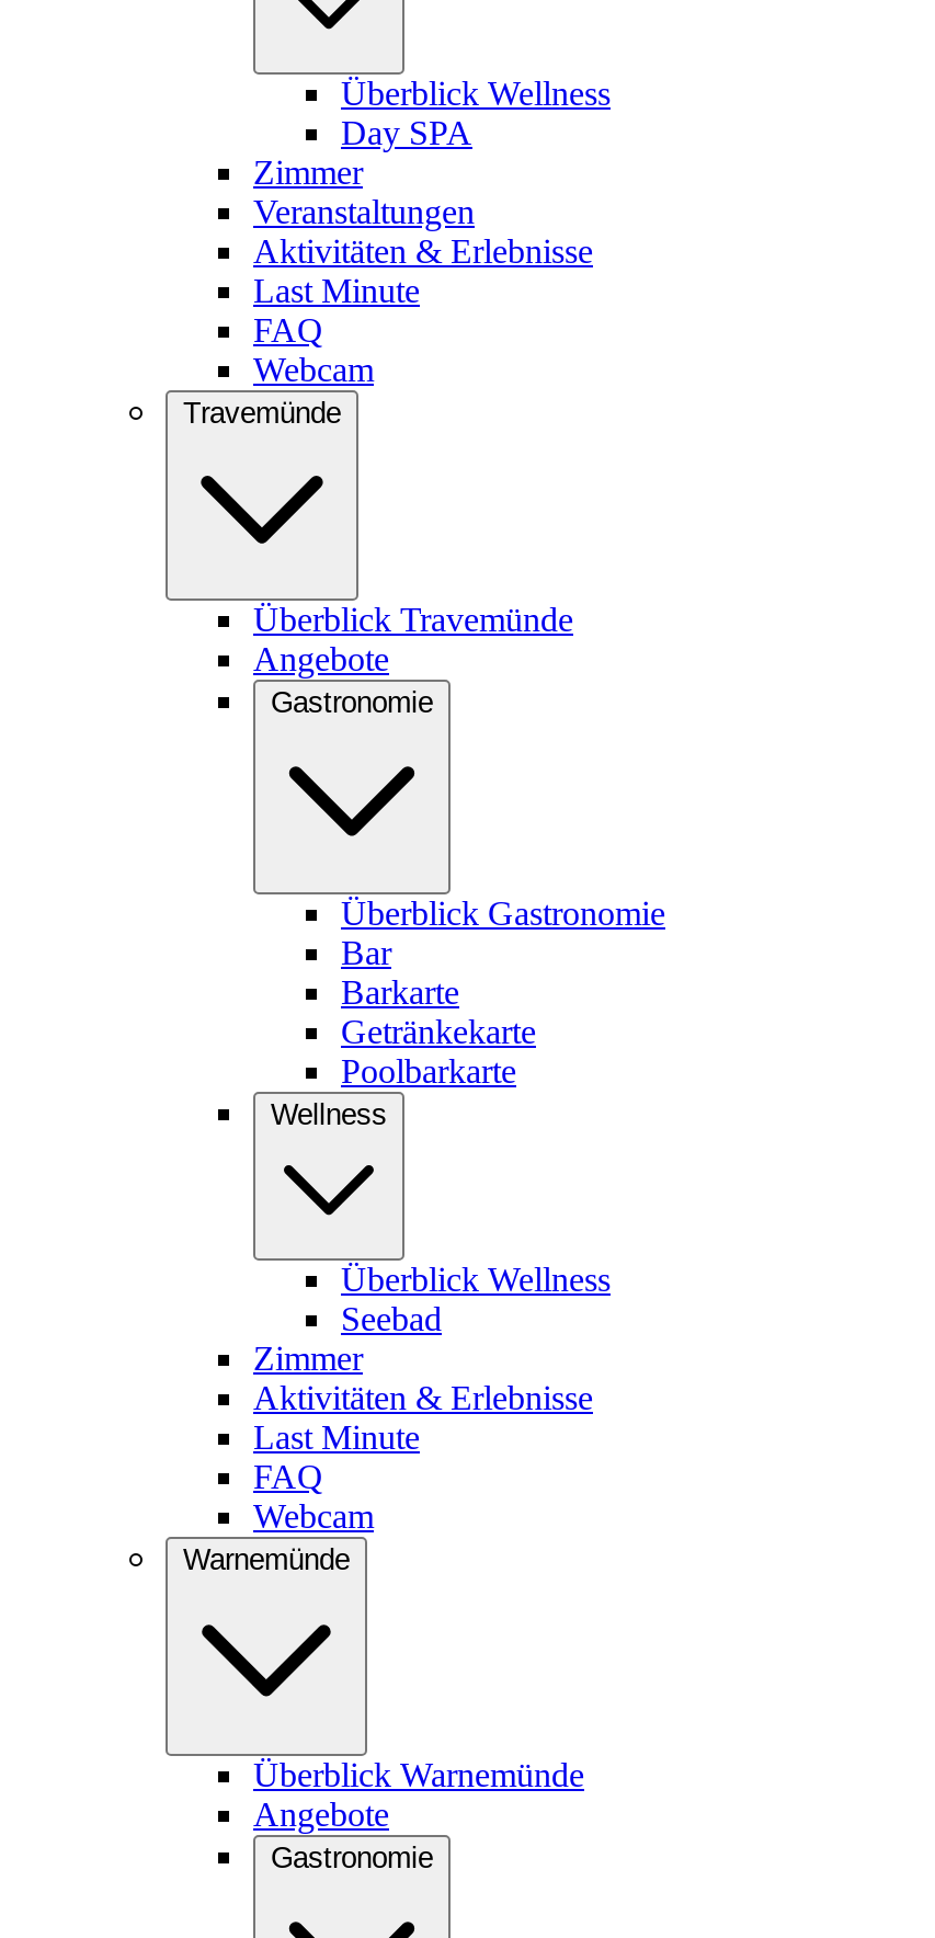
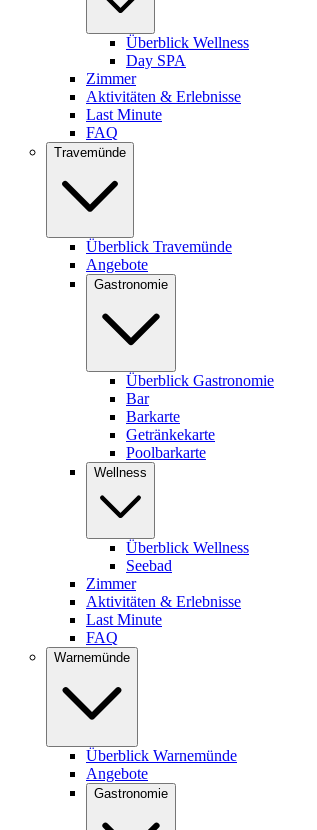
[253,193,475,230] Veranstaltungen -> none
[253,351,374,388] Webcam -> none
[253,1497,374,1535] Webcam -> none

